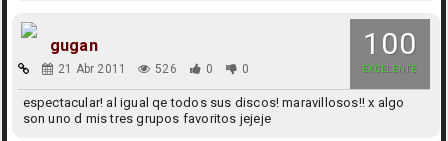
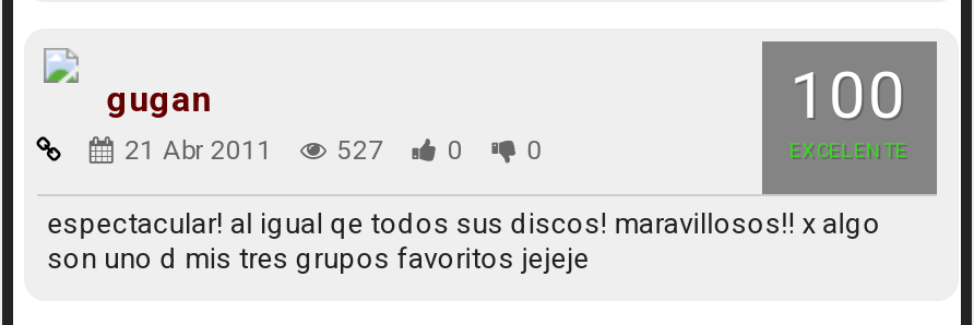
[58,62,250,76] 21 Abr 2011 526 0 0 -> [125,135,543,166] 21 Abr 2011 527 0 0

